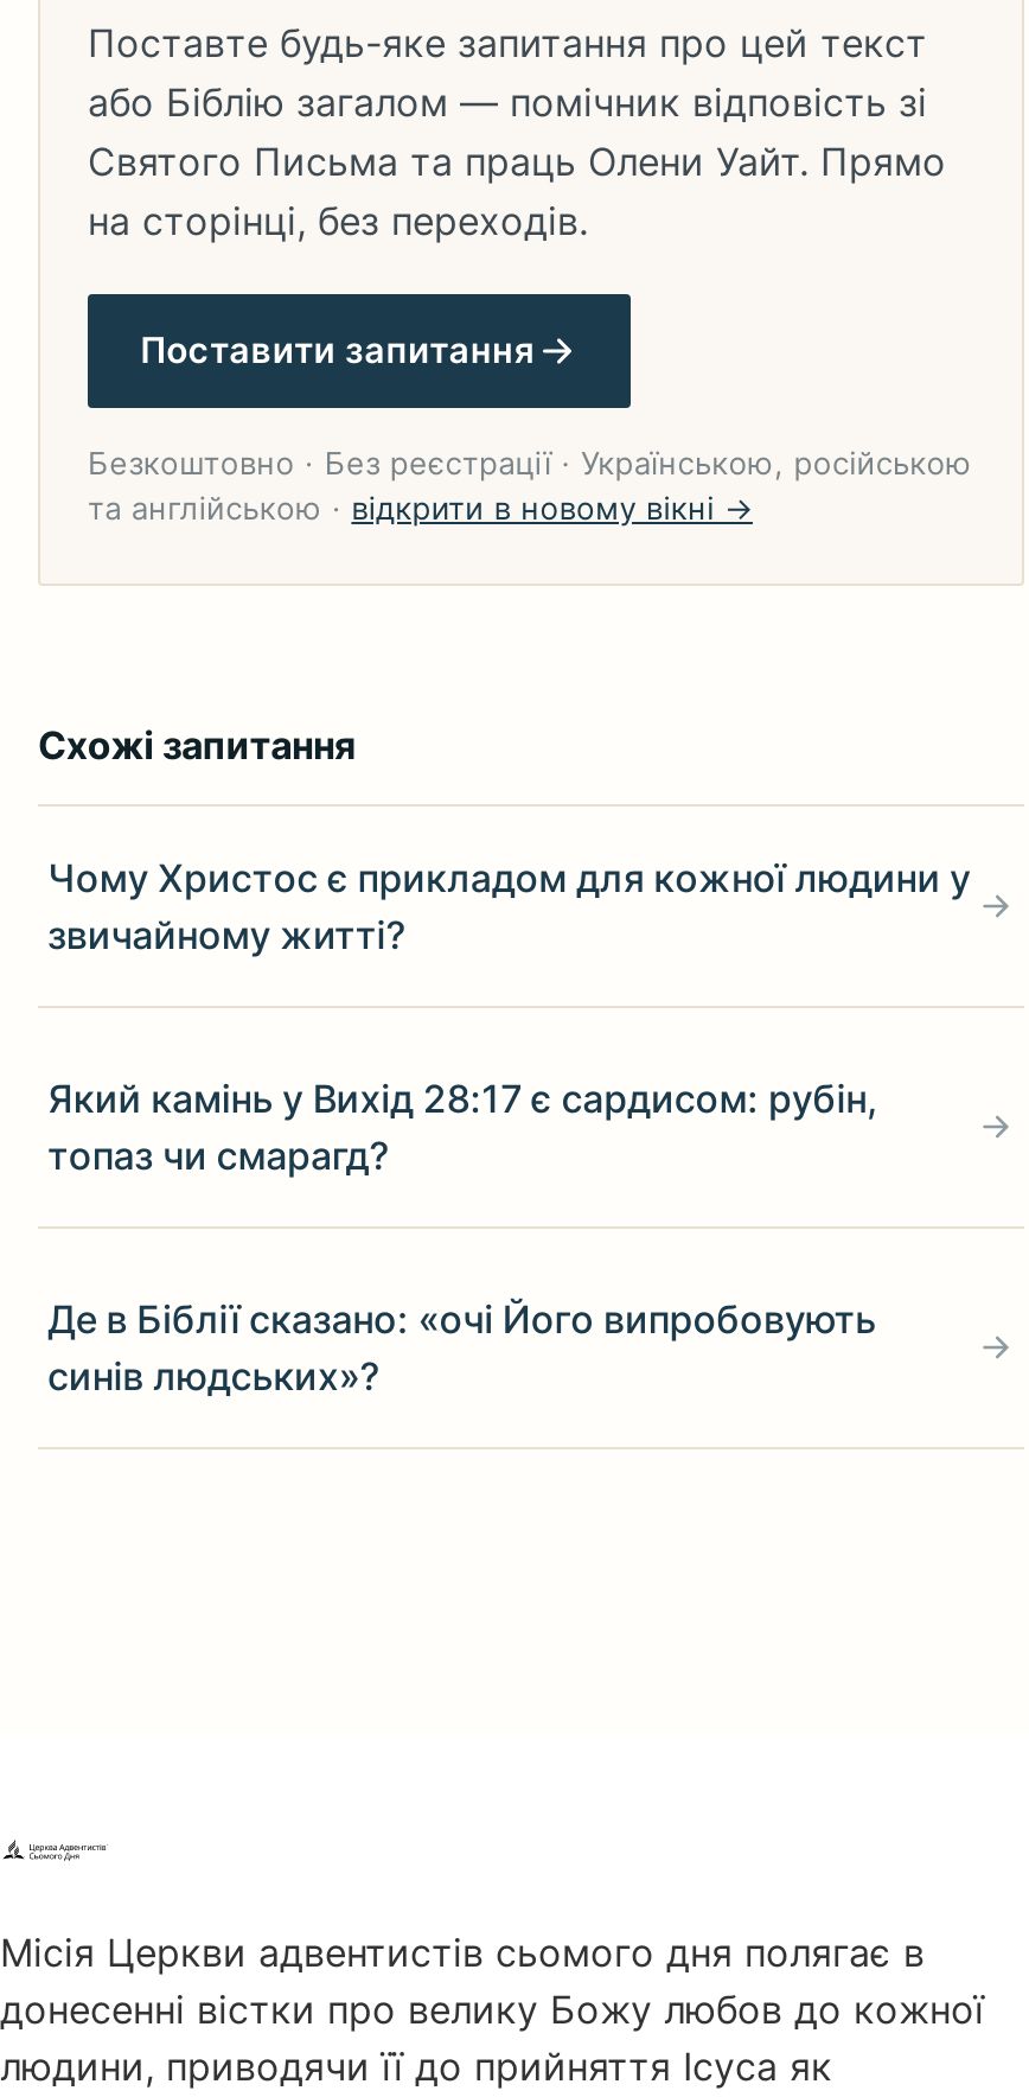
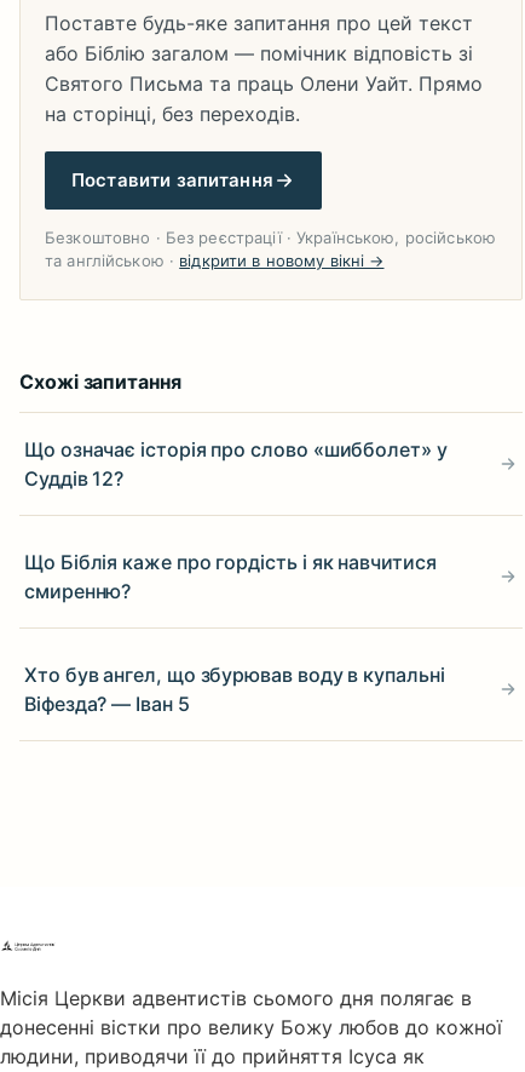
[47,854,971,958] Чому Христос є прикладом для кожної людини у | звичайному житті? -> [24,437,447,491] Що означає історія про слово «шибболет» у | Суддів 12?
[47,1075,878,1179] Який камінь у Вихід 28:17 є сардисом: рубін, | топаз чи смарагд? -> [24,550,436,603] Що Біблія каже про гордість і як навчитися | смиренню?
[47,1295,876,1400] Де в Біблії сказано: «очі Його випробовують | синів людських»? -> [24,663,445,716] Хто був ангел, що збурював воду в купальні | Віфезда? — Іван 5

